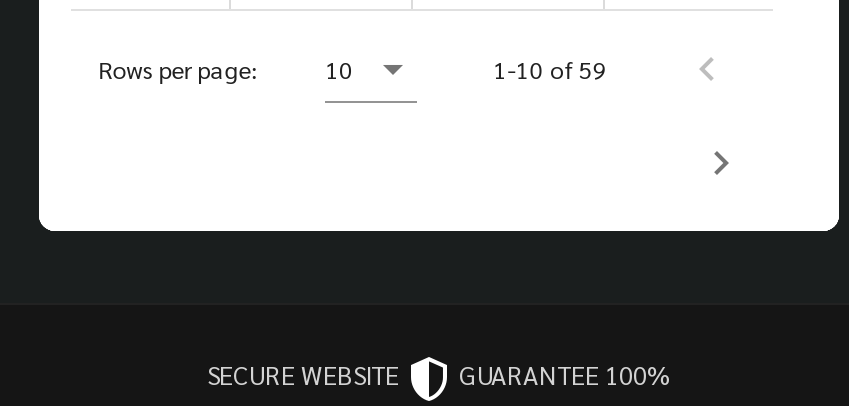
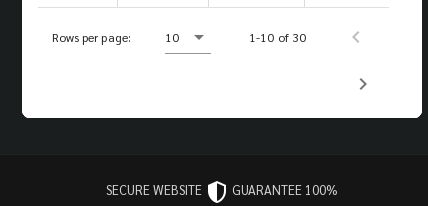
[493,53,607,85] 1-10 of 59 -> [249,29,306,45] 1-10 of 30

